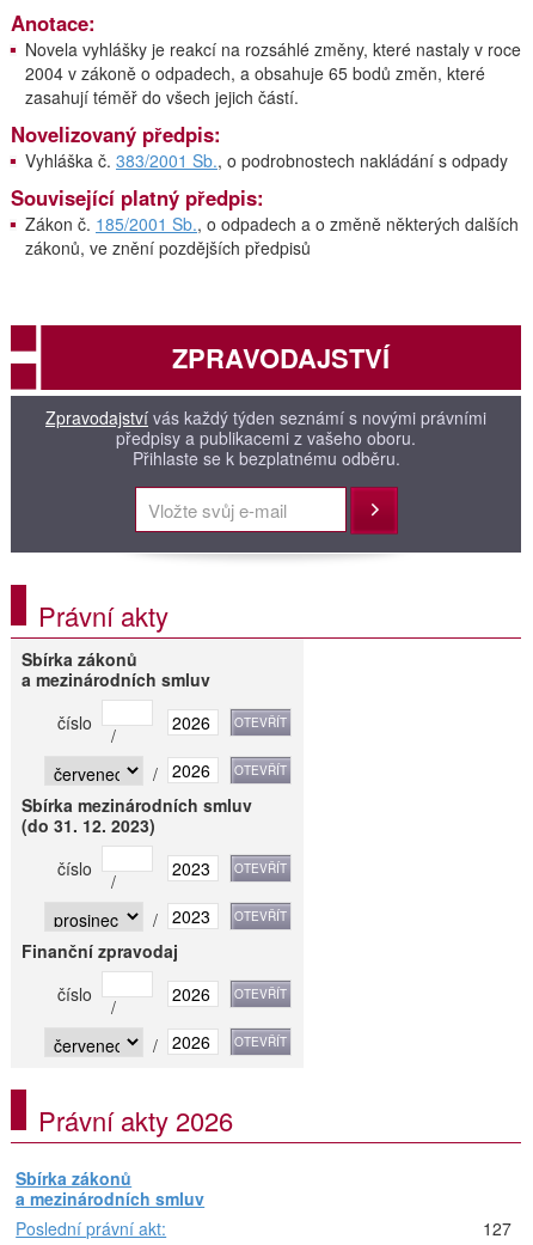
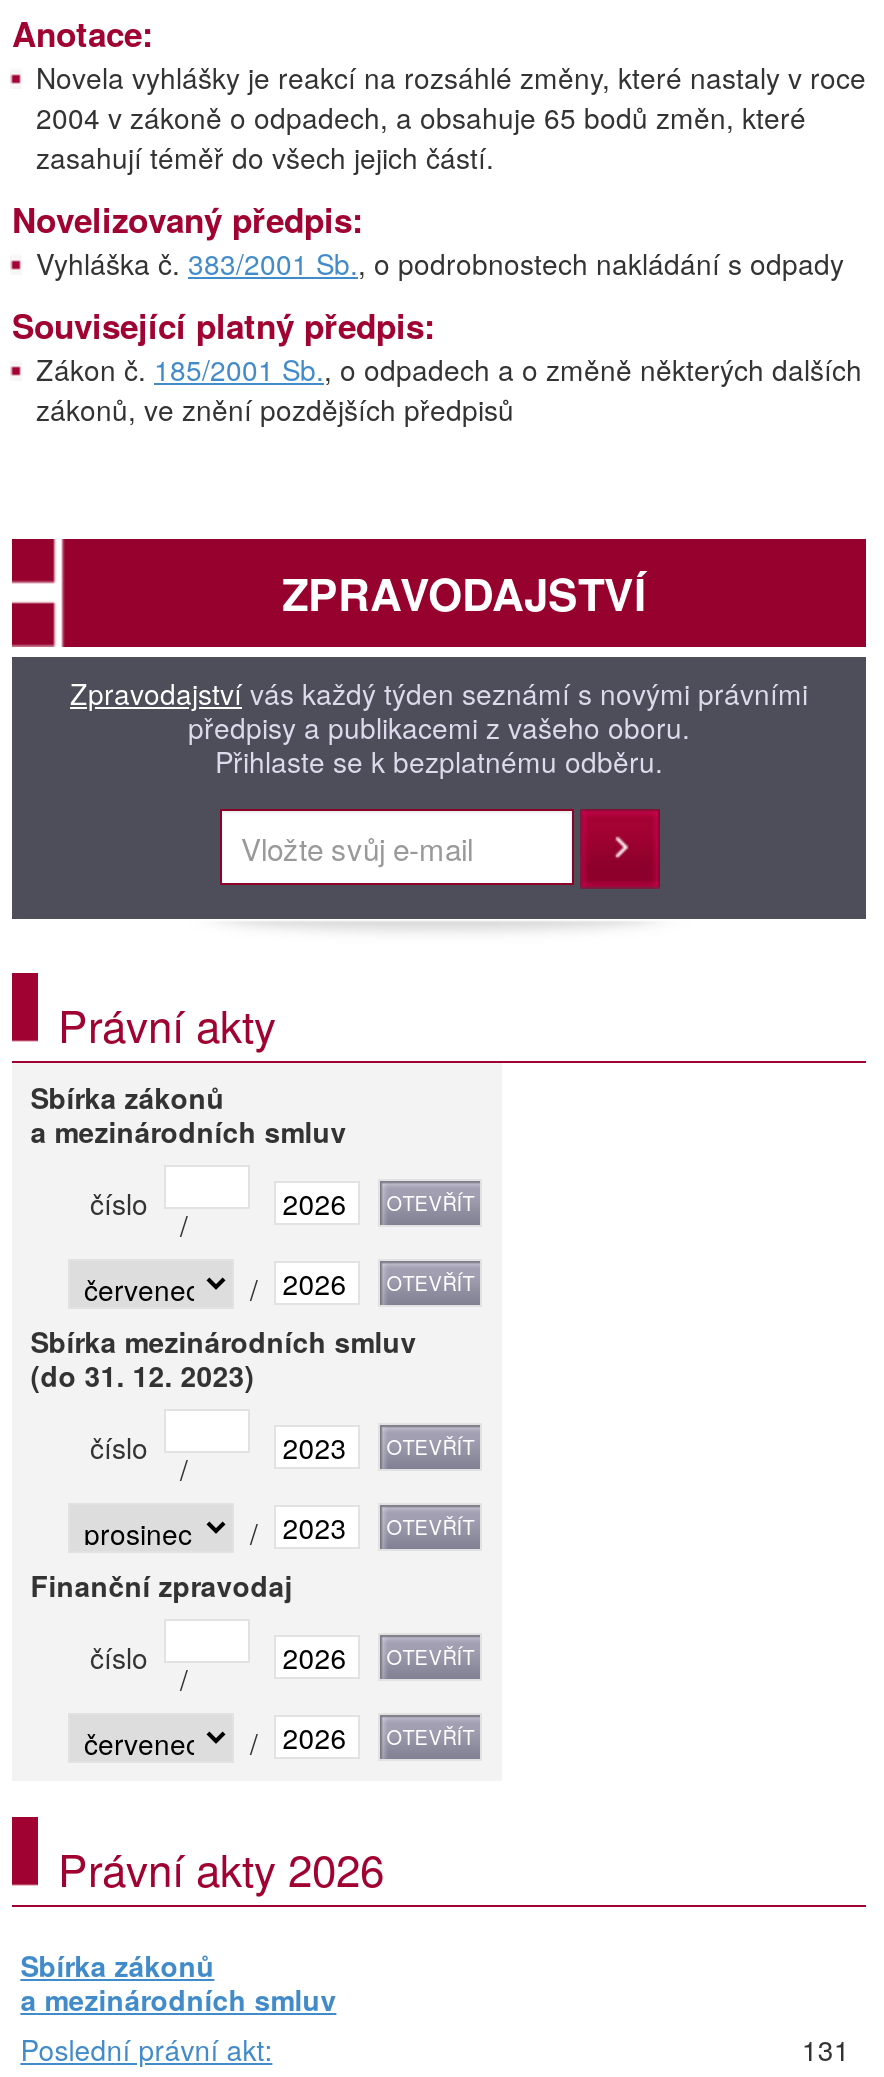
[483,1216,516,1240] 127 -> [802,2029,858,2069] 131

